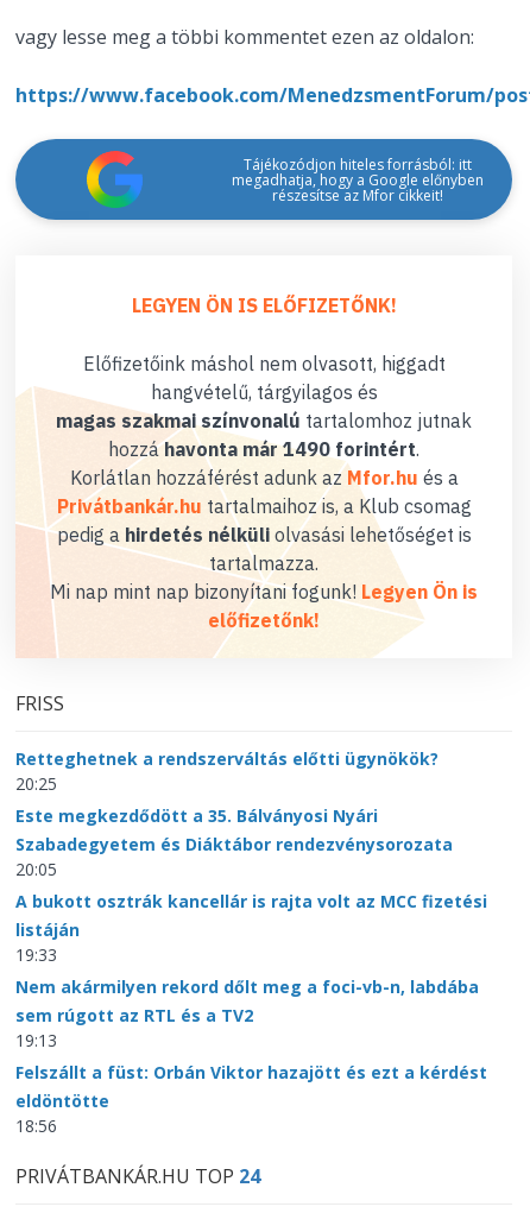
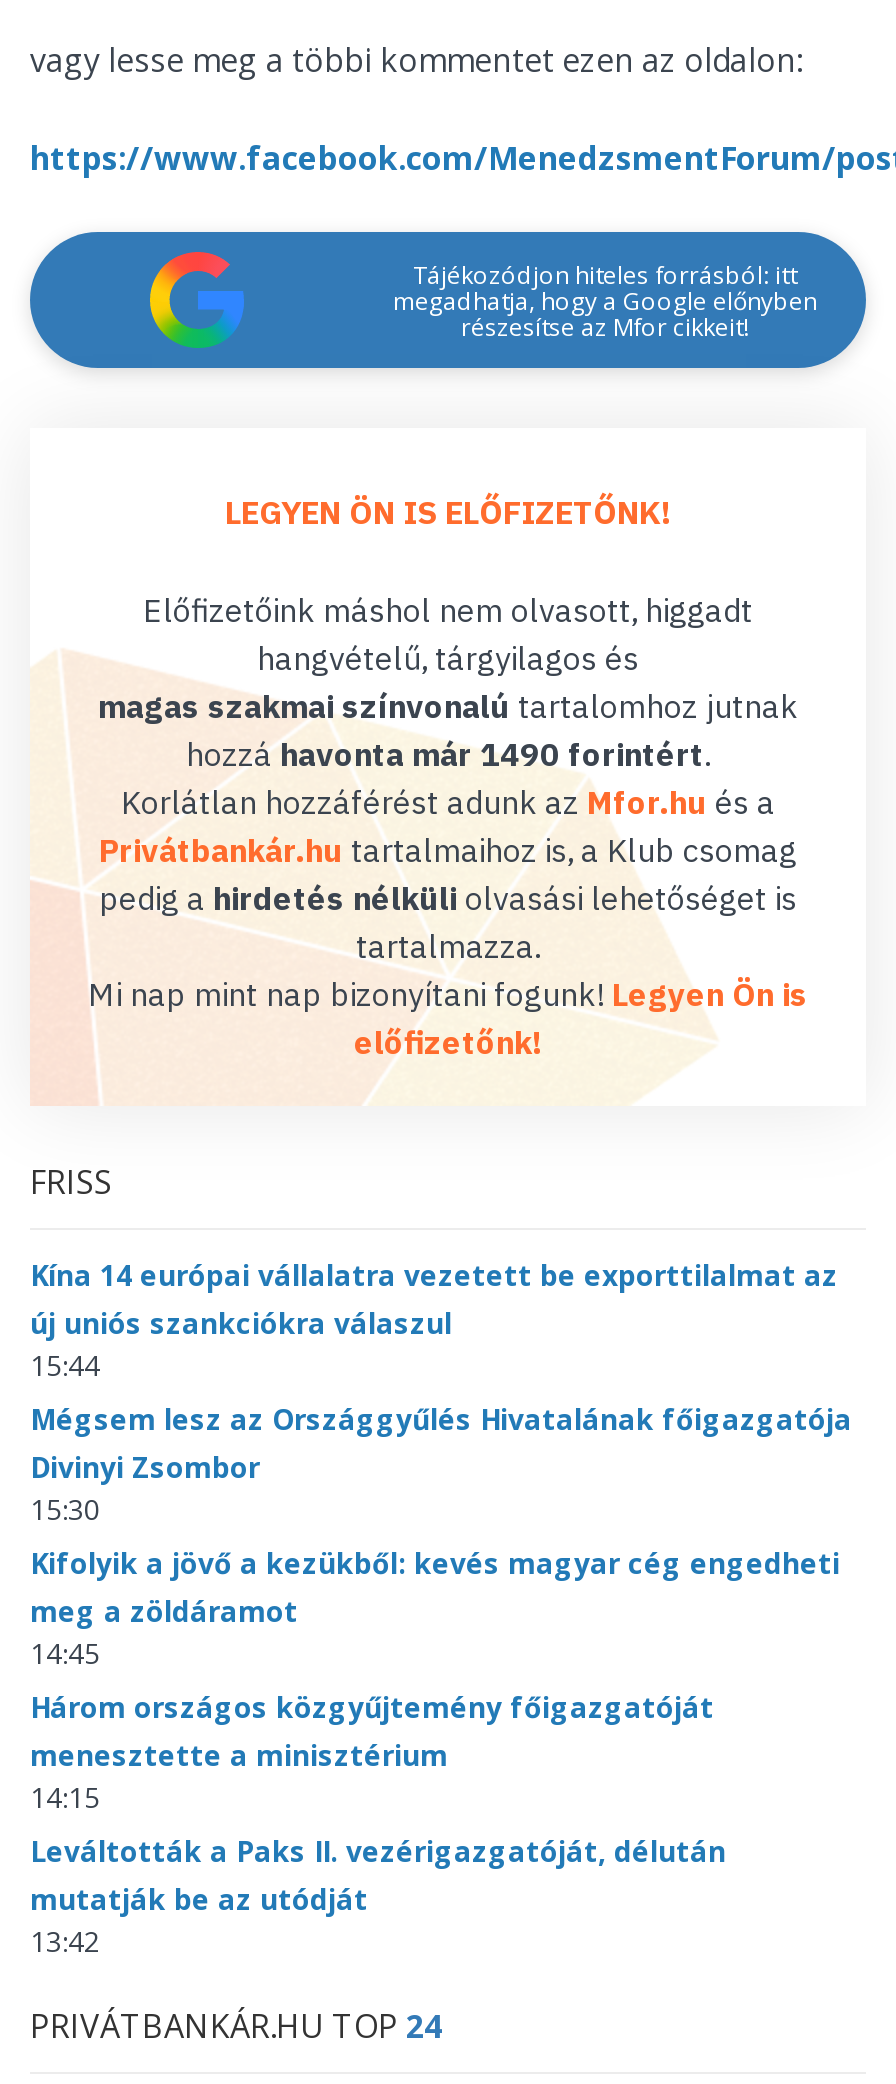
[15,747,487,1137] Retteghetnek a rendszerváltás előtti ügynökök? | 20:25 | Este megkezdődött a 35. Bálványosi Nyári | Szabadegyetem és Diáktábor rendezvénysorozata | 20:05 | A bukott osztrák kancellár is rajta volt az MCC fizetési | listáján | 19:33 | Nem akármilyen rekord dőlt meg a foci-vb-n, labdába | sem rúgott az RTL és a TV2 | 19:13 | Felszállt a füst: Orbán Viktor hazajött és ezt a kérdést | eldöntötte | 18:56 -> [30,1256,852,1960] Kína 14 európai vállalatra vezetett be exporttilalmat az | új uniós szankciókra válaszul | 15:44 | Mégsem lesz az Országgyűlés Hivatalának főigazgatója | Divinyi Zsombor | 15:30 | Kifolyik a jövő a kezükből: kevés magyar cég engedheti | meg a zöldáramot | 14:45 | Három országos közgyűjtemény főigazgatóját | menesztette a minisztérium | 14:15 | Leváltották a Paks II. vezérigazgatóját, délután | mutatják be az utódját | 13:42

